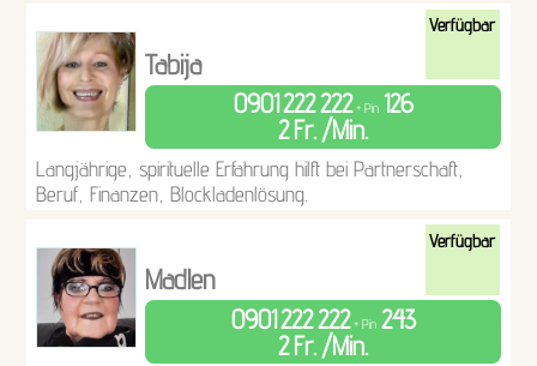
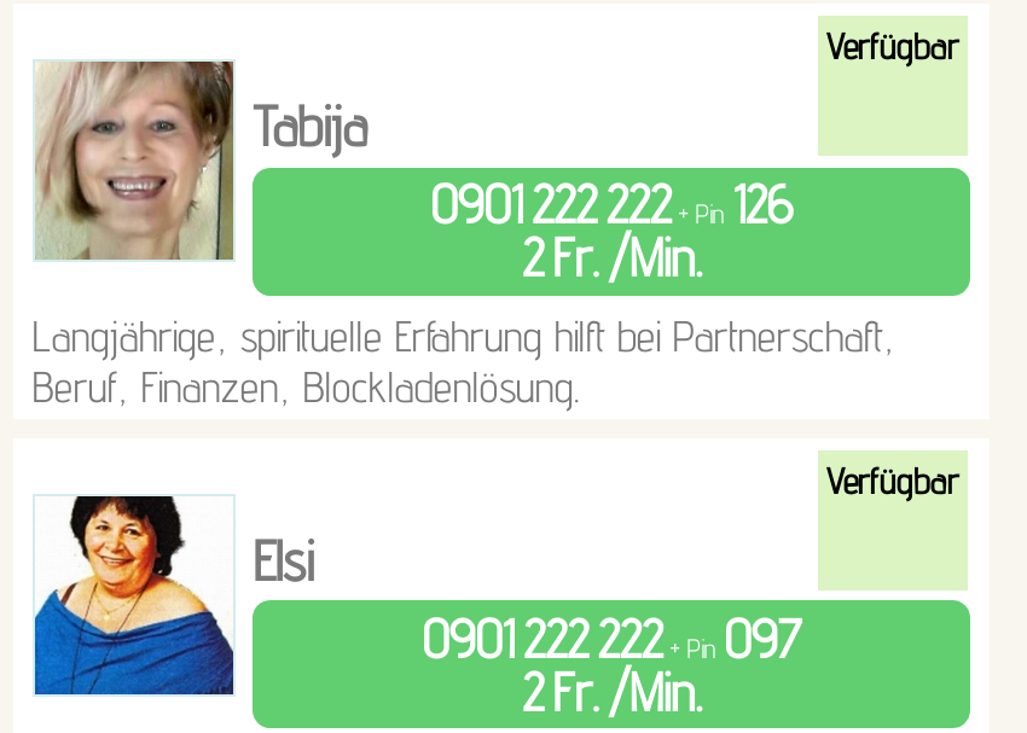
[36,247,215,348] [image] | Madlen -> [33,494,314,697] [image] | Elsi
[231,302,416,335] 0901 222 222+ Pin243 -> [422,605,802,670] 0901 222 222+ Pin097

